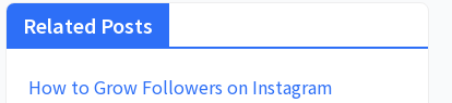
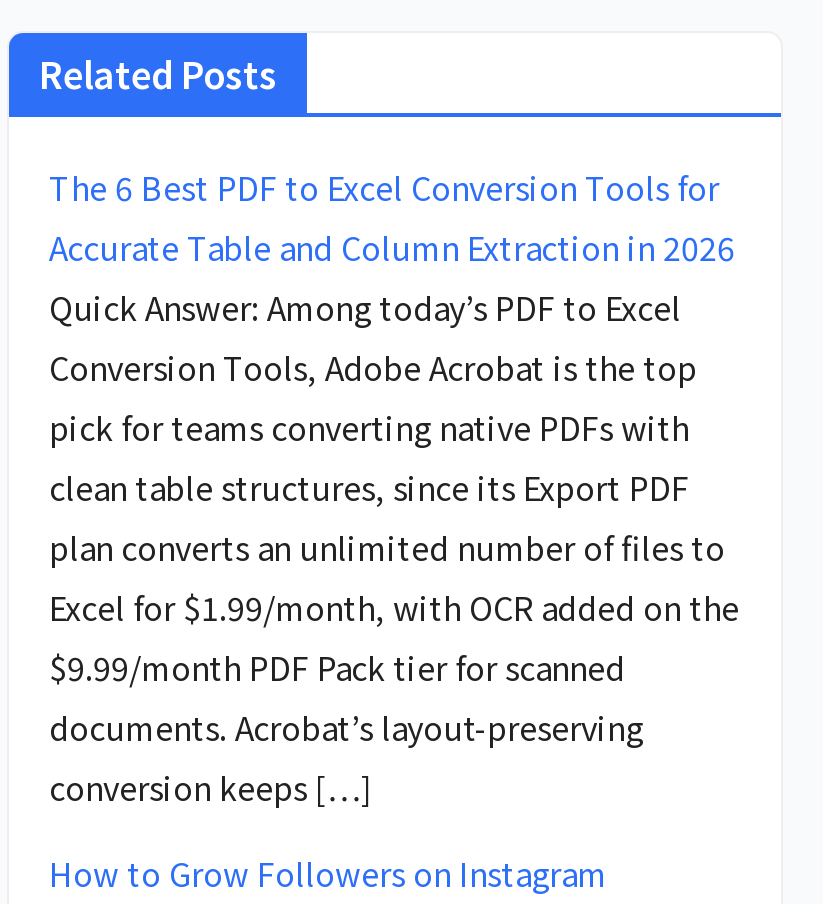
none -> [49,164,739,812] The 6 Best PDF to Excel Conversion Tools for | Accurate Table and Column Extraction in 2026 | Quick Answer: Among today’s PDF to Excel | Conversion Tools, Adobe Acrobat is the top | pick for teams converting native PDFs with | clean table structures, since its Export PDF | plan converts an unlimited number of files to | Excel for $1.99/month, with OCR added on the | $9.99/month PDF Pack tier for scanned | documents. Acrobat’s layout-preserving | conversion keeps […]

